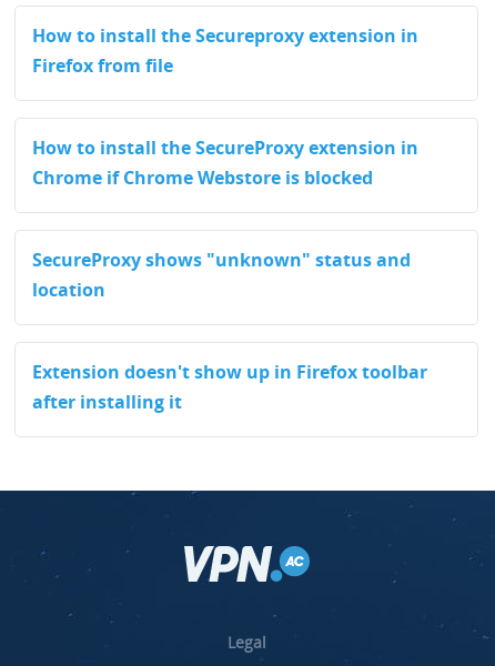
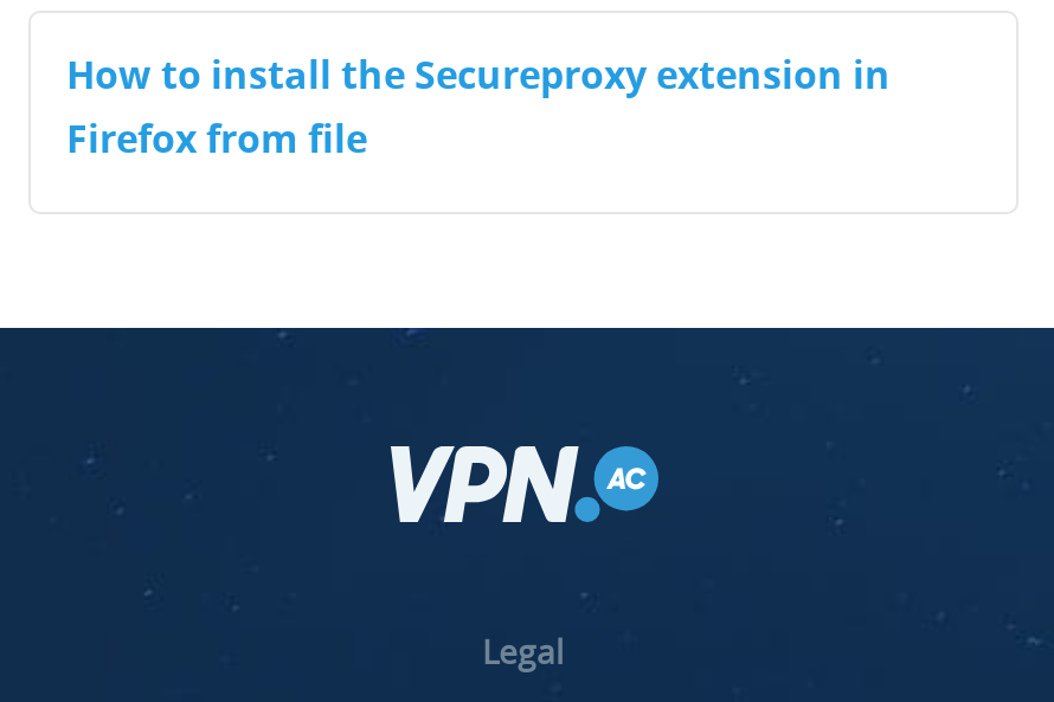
[32,141,418,189] How to install the SecureProxy extension in | Chrome if Chrome Webstore is blocked -> none
[32,253,411,301] SecureProxy shows "unknown" status and | location -> none
[32,365,427,413] Extension doesn't show up in Firefox toolbar | after installing it -> none

